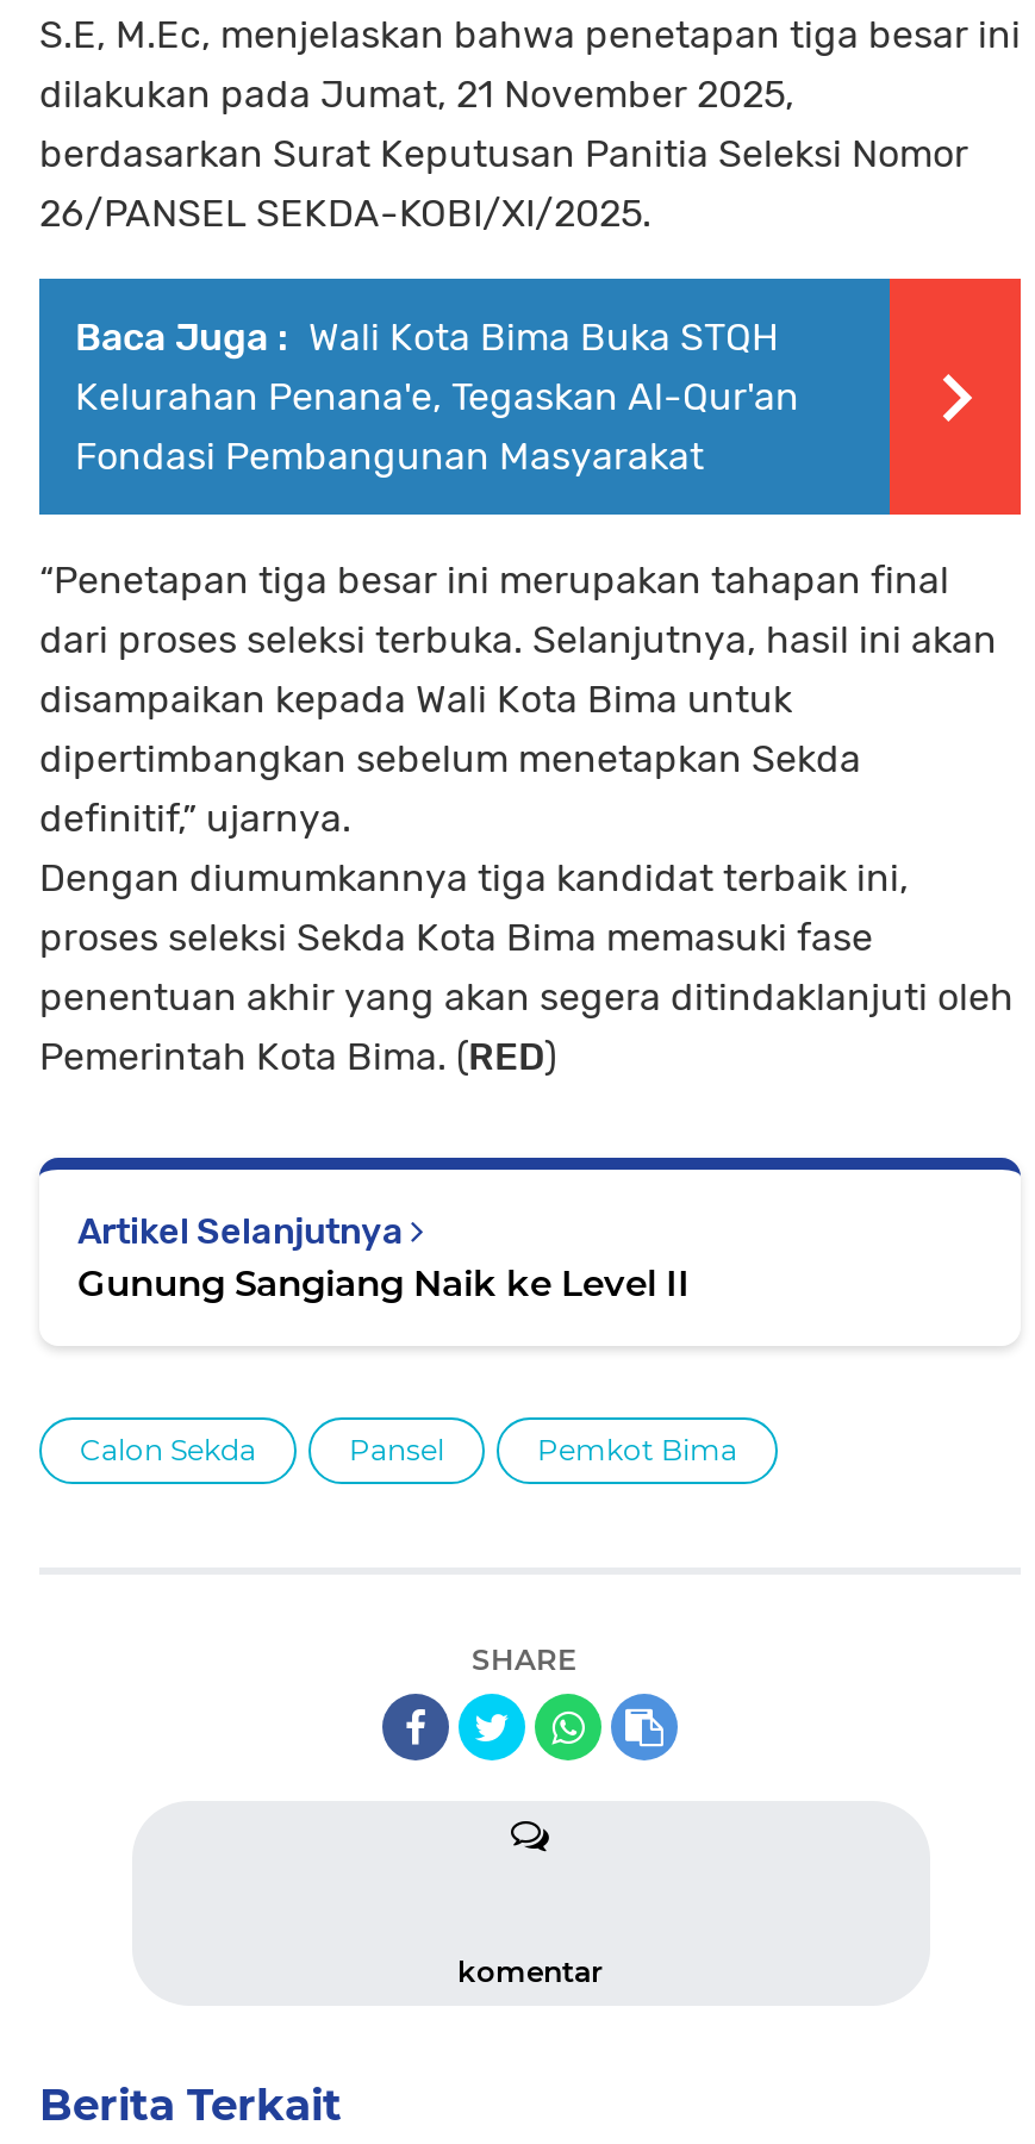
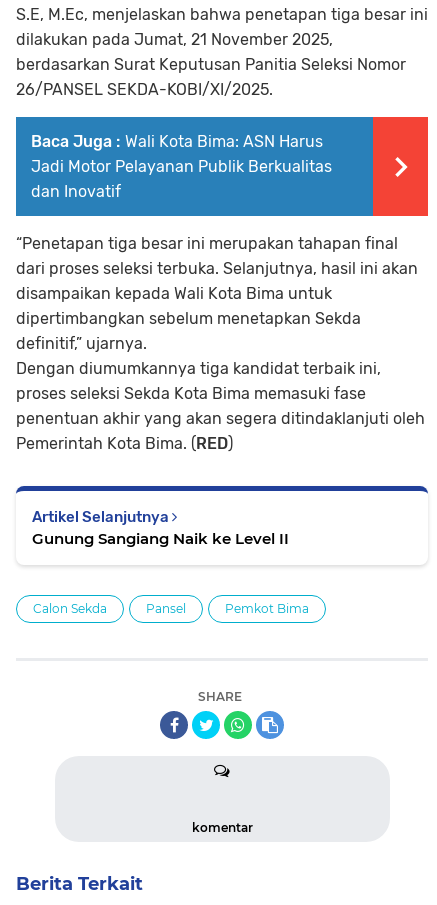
[75,314,799,478] Baca Juga : Wali Kota Bima Buka STQH | Kelurahan Penana'e, Tegaskan Al-Qur'an | Fondasi Pembangunan Masyarakat -> [31,132,332,201] Baca Juga : Wali Kota Bima: ASN Harus | Jadi Motor Pelayanan Publik Berkualitas | dan Inovatif

